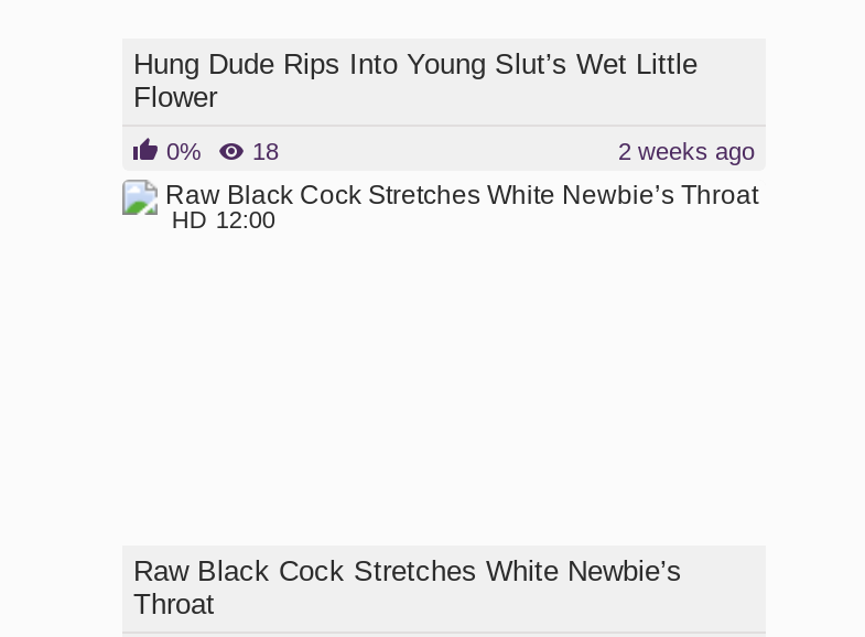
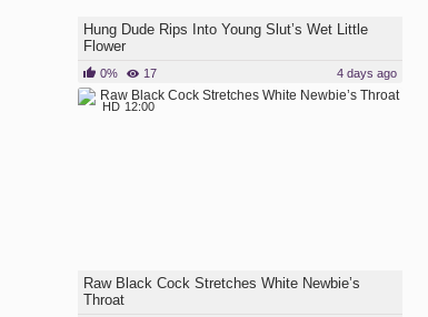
[166,138,279,165] 0% 18 -> [100,66,157,79] 0% 17
[618,138,755,165] 2 weeks ago -> [337,66,397,79] 4 days ago

